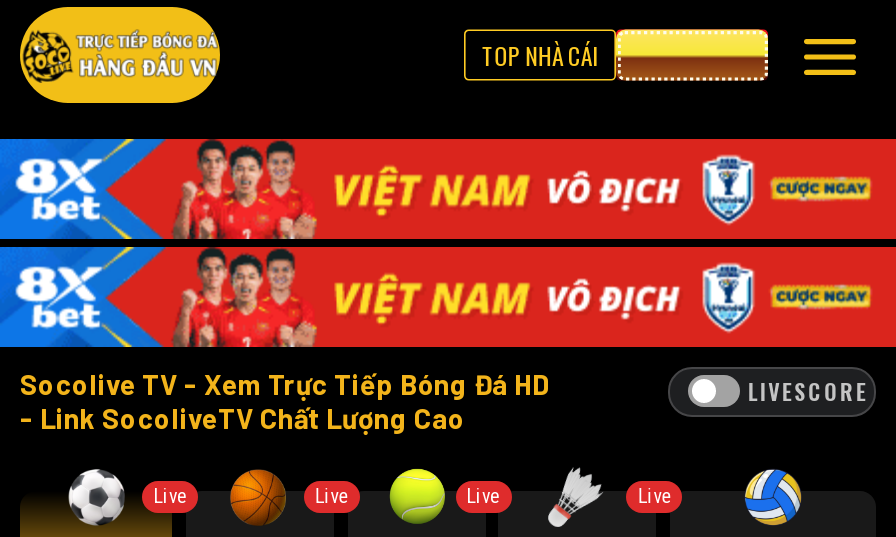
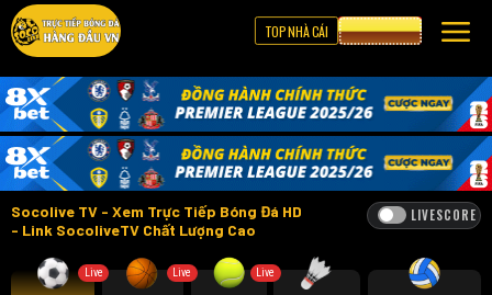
[10,137,890,349] [image] -> [4,76,489,192] [image]
[638,484,672,506] Live -> none

